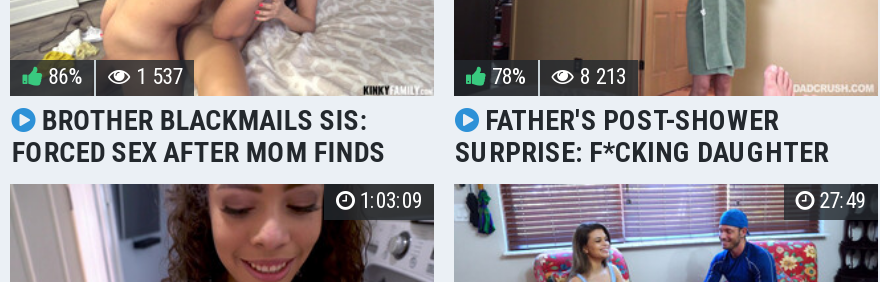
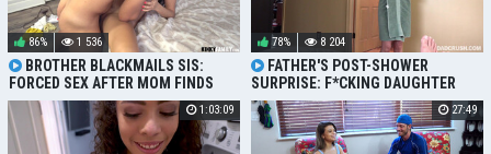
[42,63,182,89] 86% 1 537 -> [25,35,102,49] 86% 1 536
[486,63,626,89] 78% 8 213 -> [269,35,345,49] 78% 8 204

